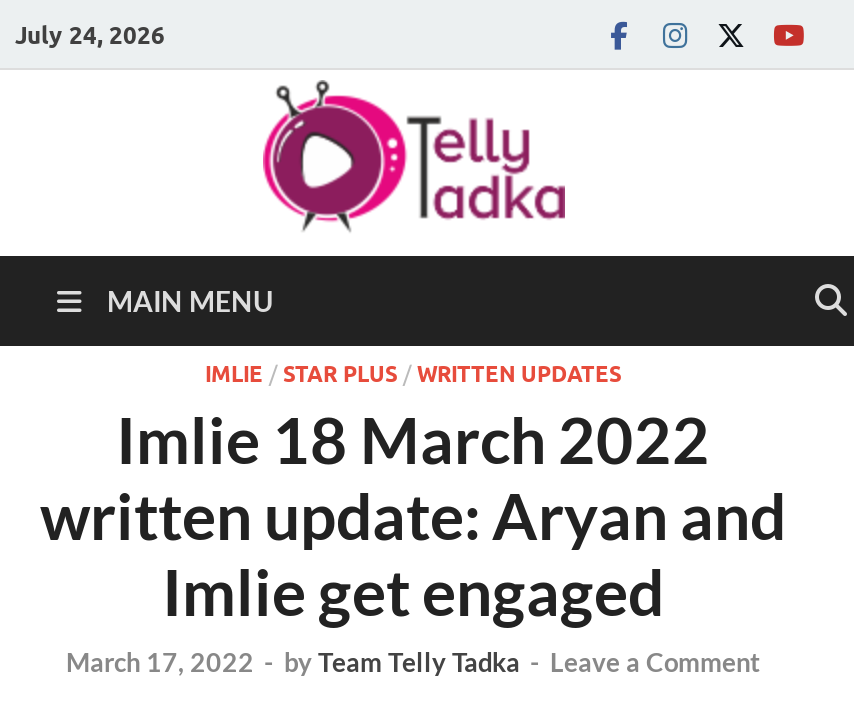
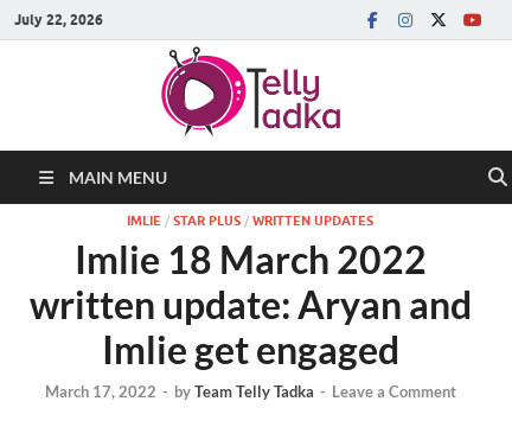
[15,19,165,49] July 24, 2026 -> [14,10,103,28] July 22, 2026

